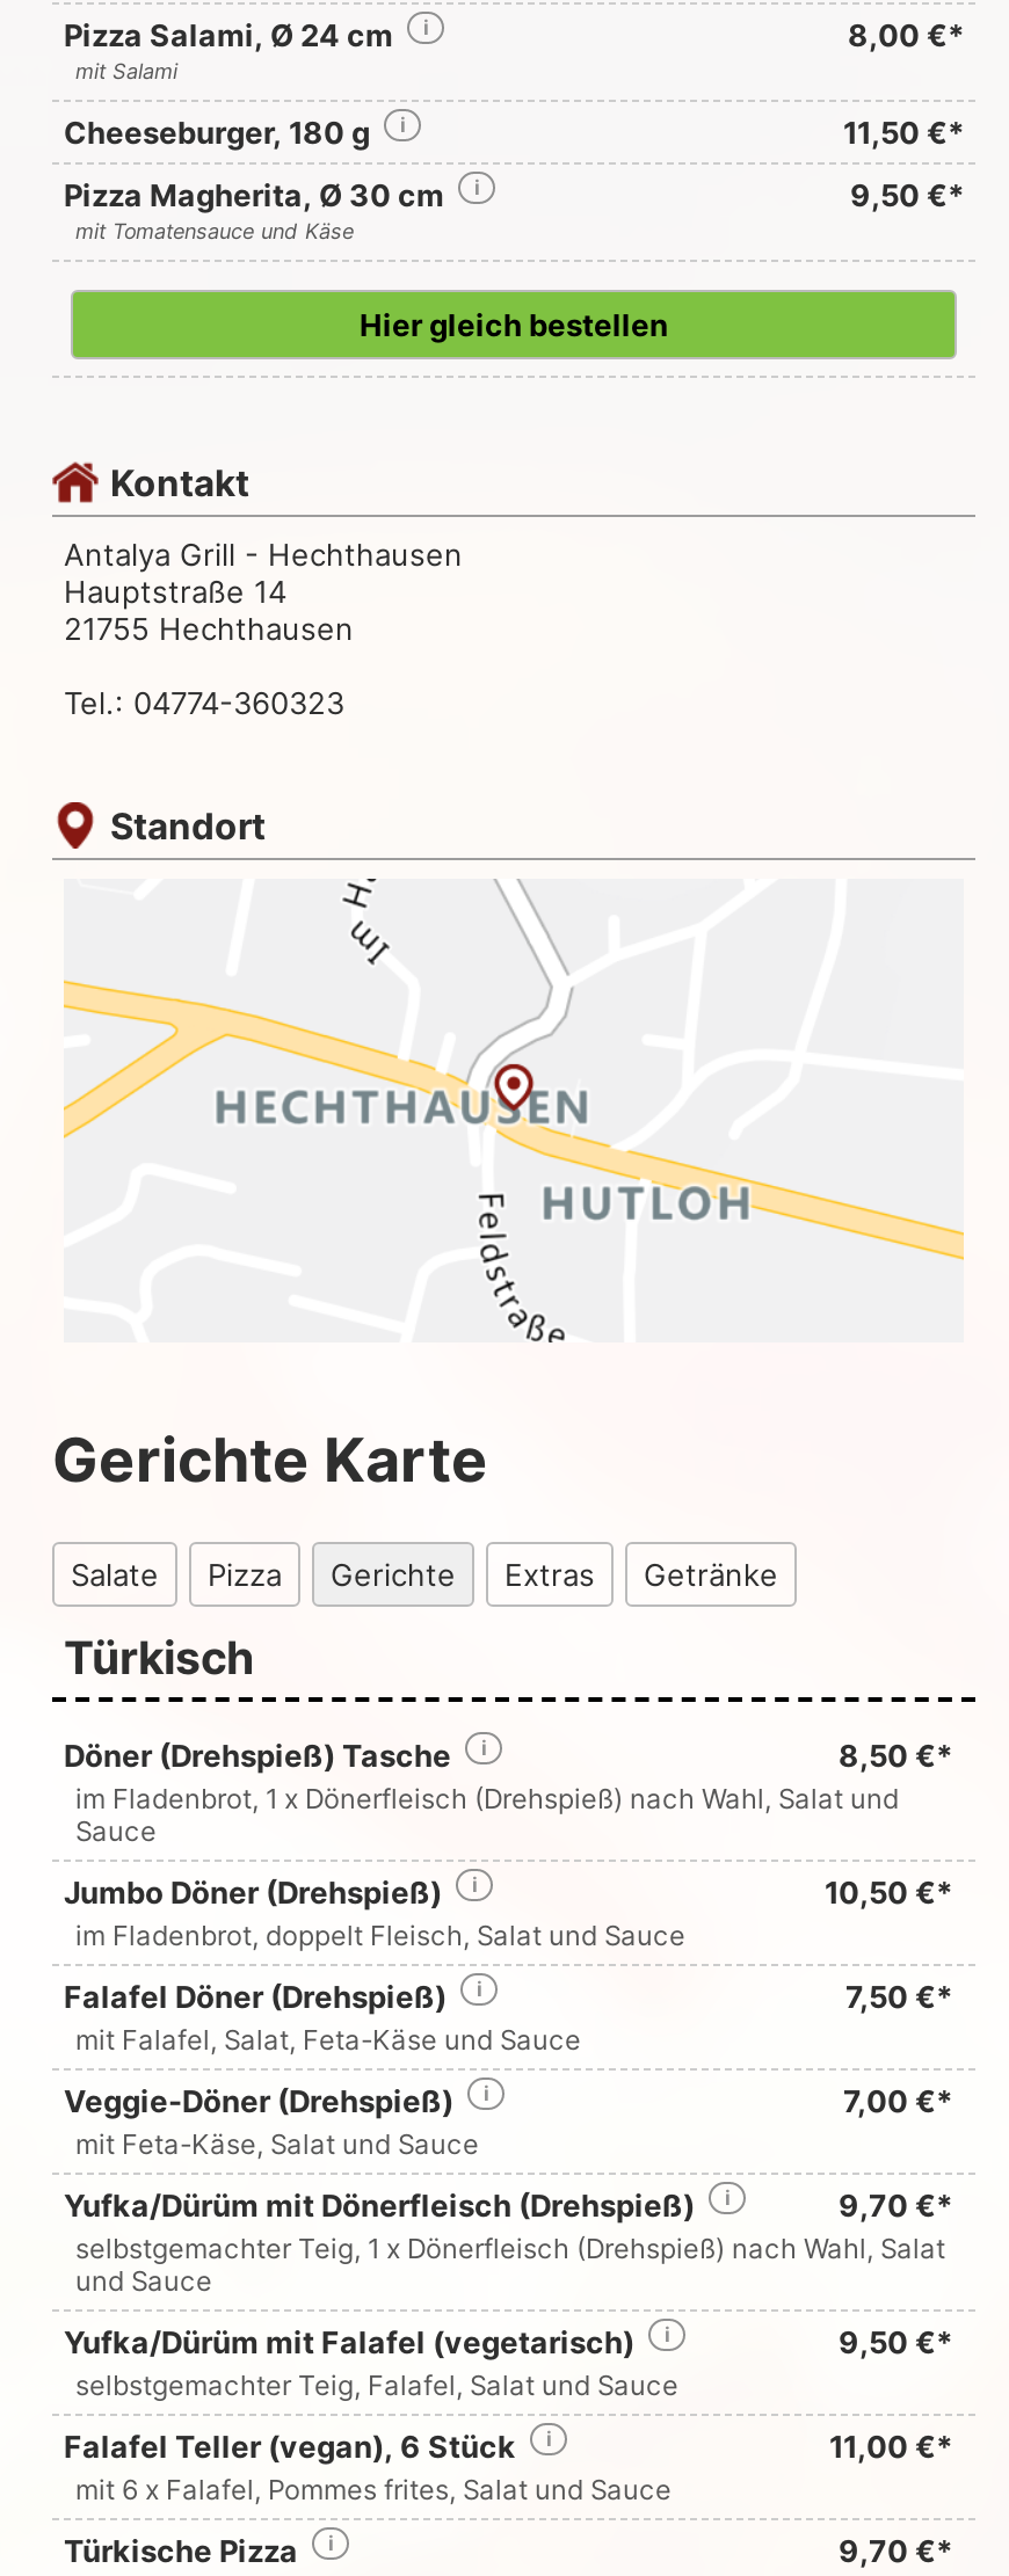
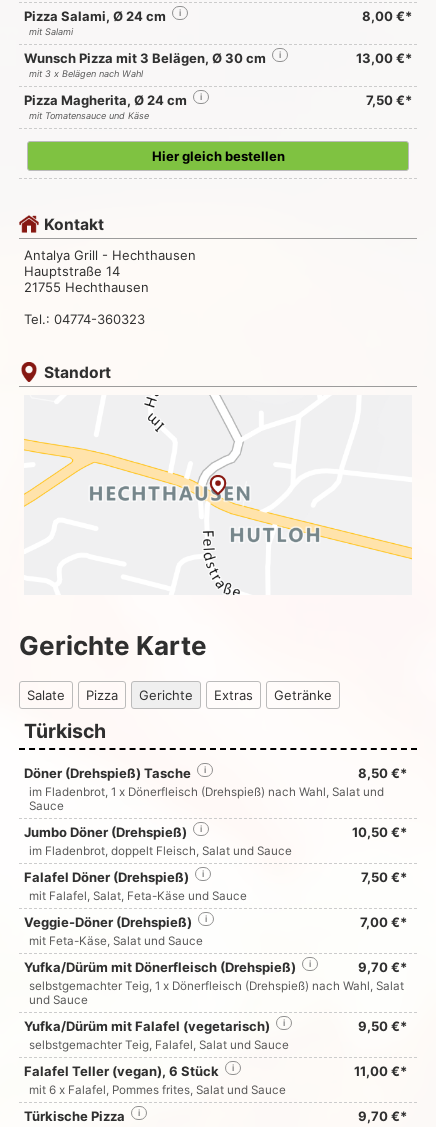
[64,114,964,151] Cheeseburger, 180 g | 11,50 €* -> [24,50,412,79] Wunsch Pizza mit 3 Belägen, Ø 30 cm | 13,00 €* | mit 3 x Belägen nach Wahl
[64,176,964,213] Pizza Magherita, Ø 30 cm | 9,50 €* -> [24,92,412,108] Pizza Magherita, Ø 24 cm | 7,50 €*

